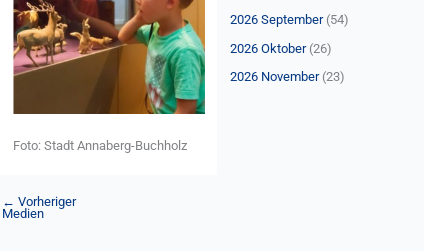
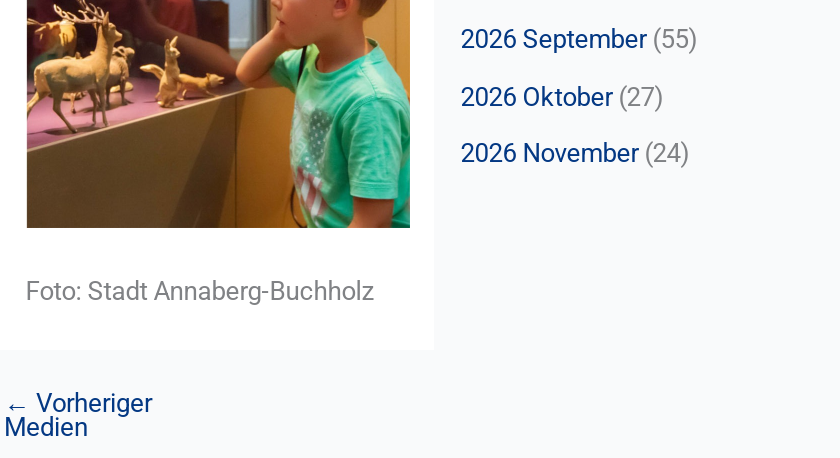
[230,12,349,27] 2026 September (54) -> [460,24,698,54] 2026 September (55)
[230,41,332,56] 2026 Oktober (26) -> [460,81,664,111] 2026 Oktober (27)
[230,69,345,84] 2026 November (23) -> [460,138,690,168] 2026 November (24)

